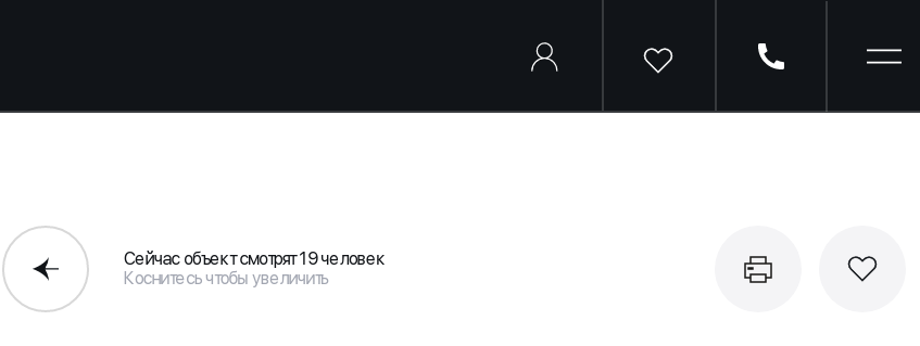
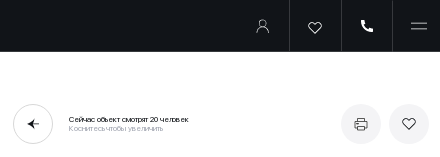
[124,247,385,269] Сейчас объект смотрят19 человек -> [69,114,189,124] Сейчас объект смотрят20 человек

